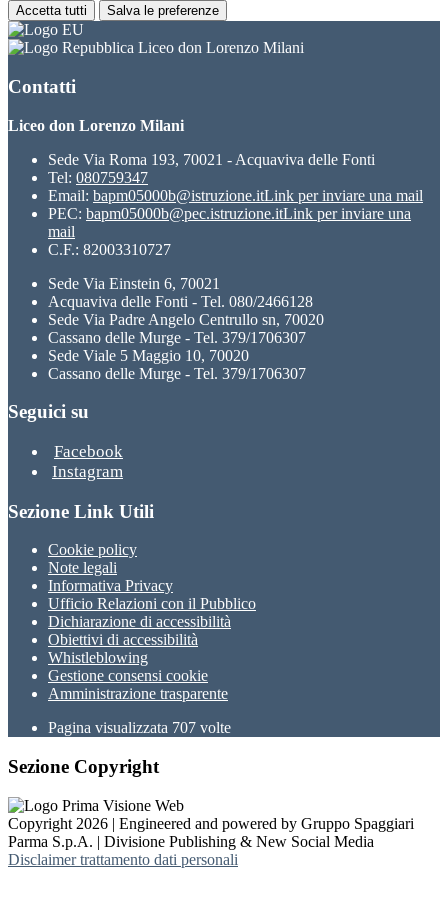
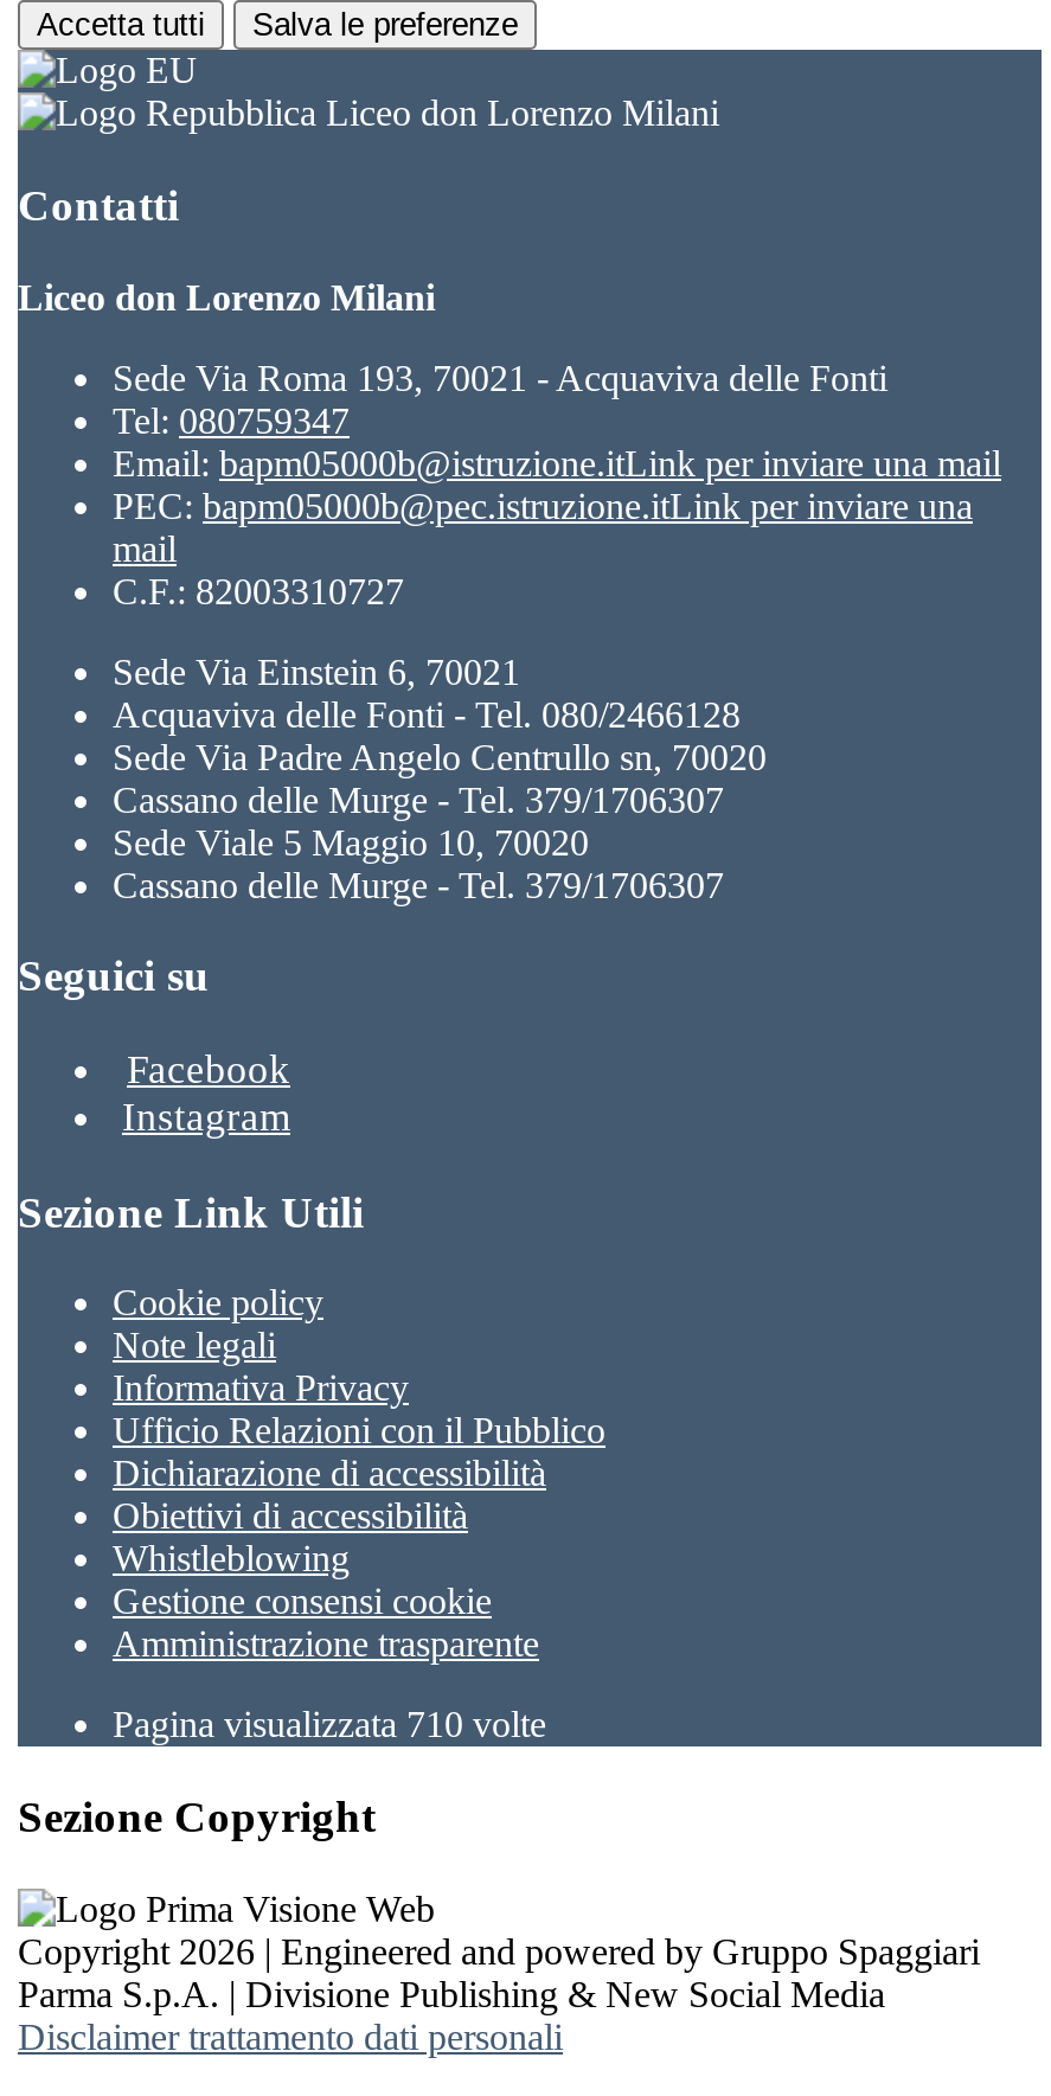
[48,719,231,736] Pagina visualizzata 707 volte -> [113,1705,546,1745] Pagina visualizzata 710 volte

